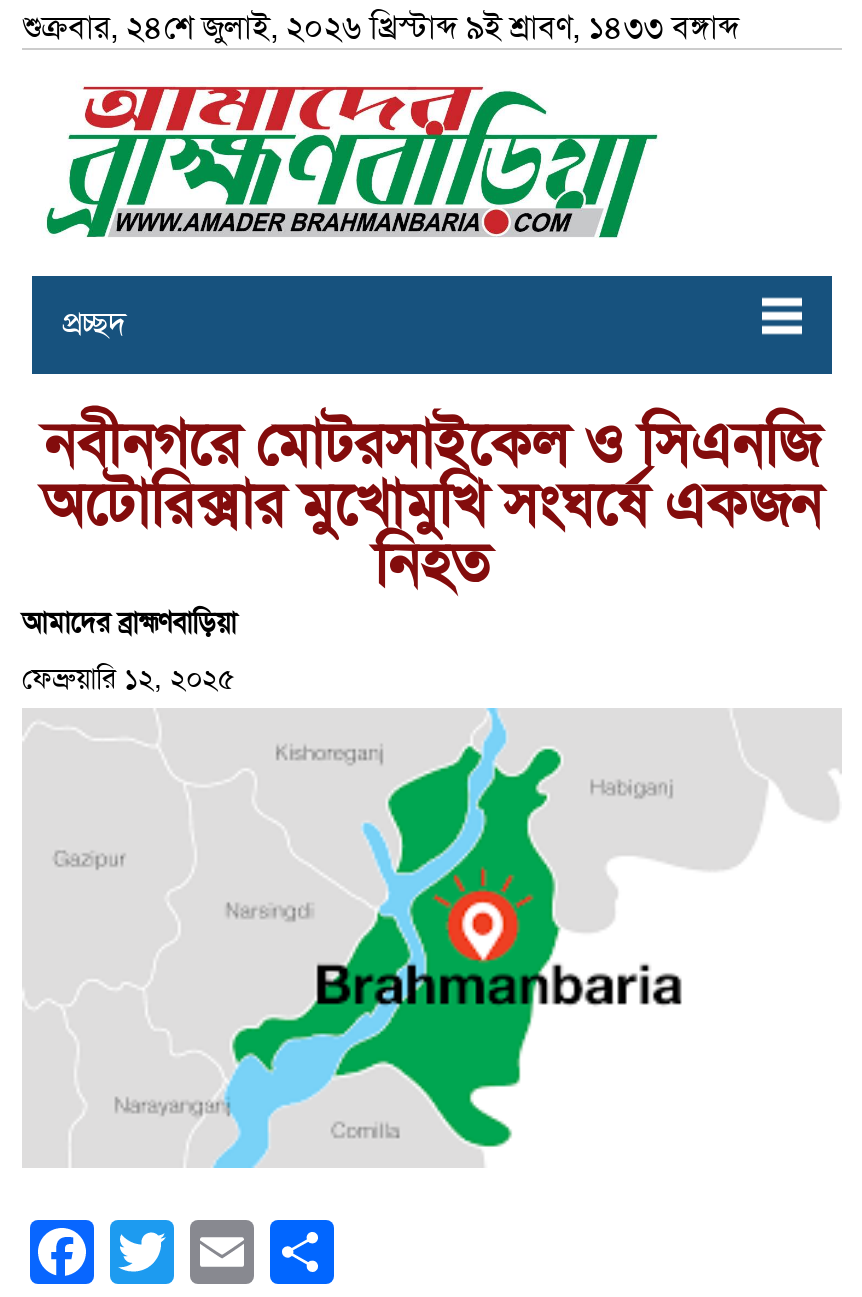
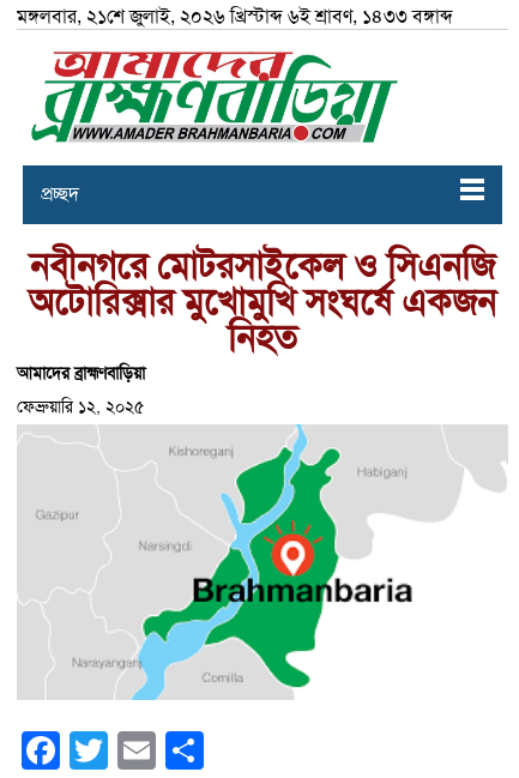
[22,8,740,48] শুক্রবার, ২৪শে জুলাই, ২০২৬ খ্রিস্টাব্দ ৯ই শ্রাবণ, ১৪৩৩ বঙ্গাব্দ -> [17,5,453,29] মঙ্গলবার, ২১শে জুলাই, ২০২৬ খ্রিস্টাব্দ ৬ই শ্রাবণ, ১৪৩৩ বঙ্গাব্দ

